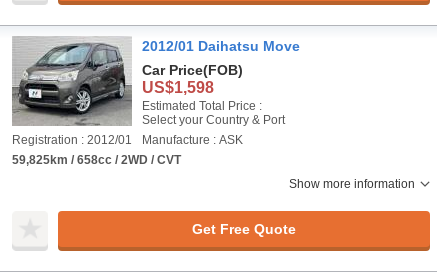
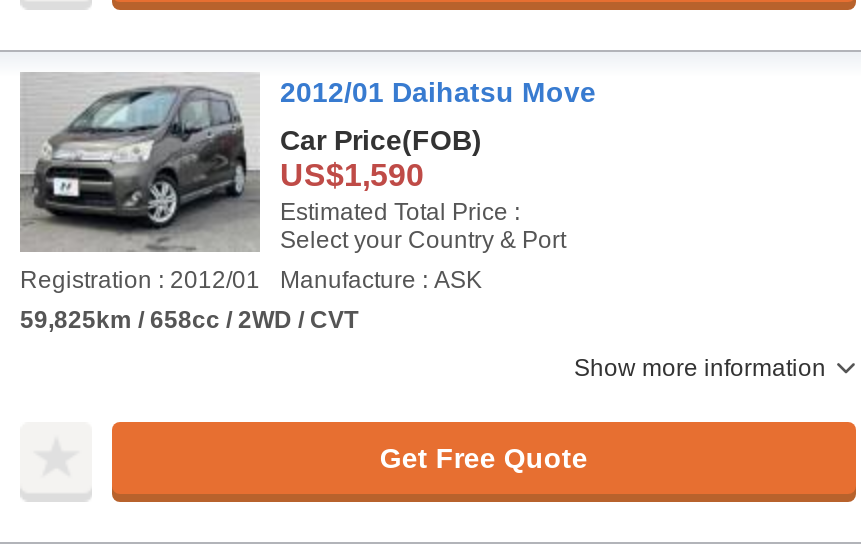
[142,79,214,96] US$1,598 -> [280,158,424,192] US$1,590

